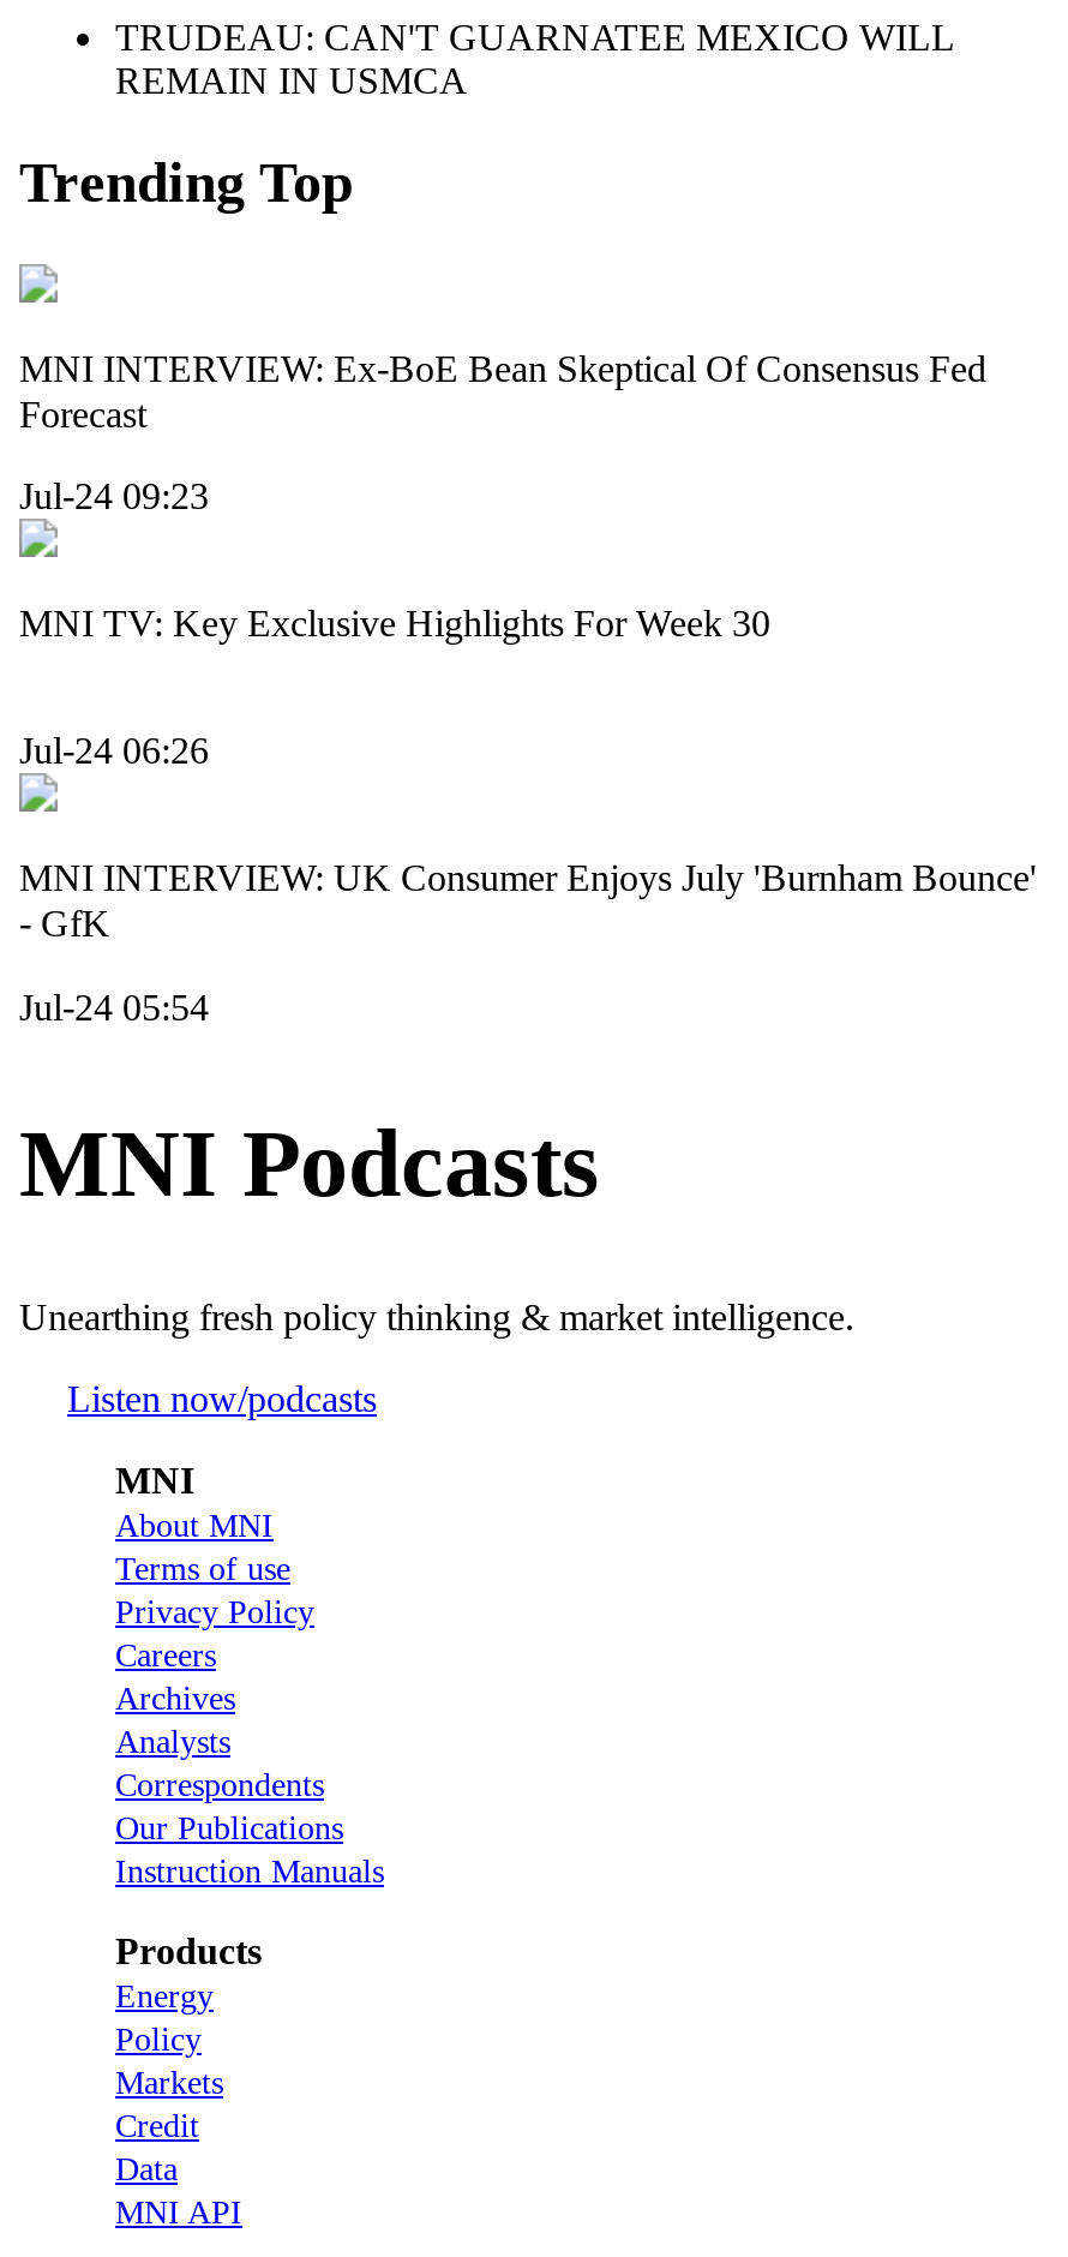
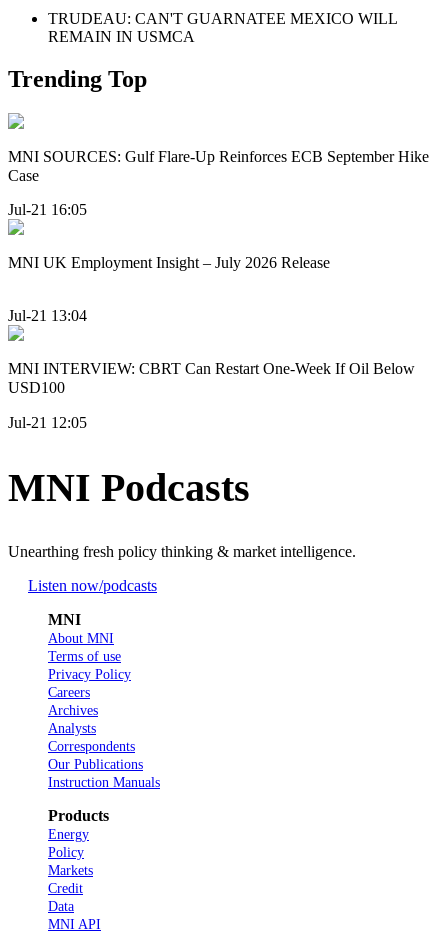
[19,347,986,434] MNI INTERVIEW: Ex-BoE Bean Skeptical Of Consensus Fed | Forecast -> [8,148,429,184] MNI SOURCES: Gulf Flare-Up Reinforces ECB September Hike | Case
[19,475,209,516] Jul-24 09:23 -> [8,201,87,218] Jul-21 16:05
[19,603,770,643] MNI TV: Key Exclusive Highlights For Week 30 -> [8,254,330,271] MNI UK Employment Insight – July 2026 Release
[19,731,209,772] Jul-24 06:26 -> [8,307,87,324] Jul-21 13:04
[19,858,1037,945] MNI INTERVIEW: UK Consumer Enjoys July 'Burnham Bounce' | - GfK -> [8,360,415,396] MNI INTERVIEW: CBRT Can Restart One-Week If Oil Below | USD100
[19,986,209,1027] Jul-24 05:54 -> [8,414,87,431] Jul-21 12:05

